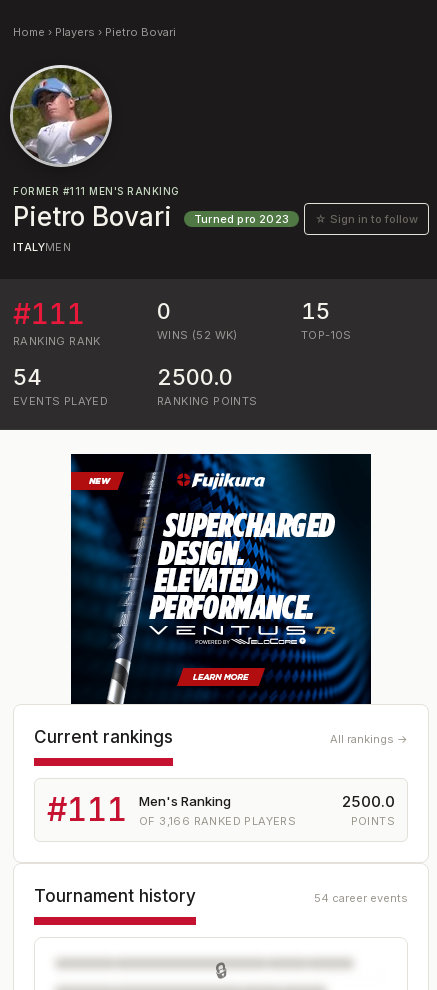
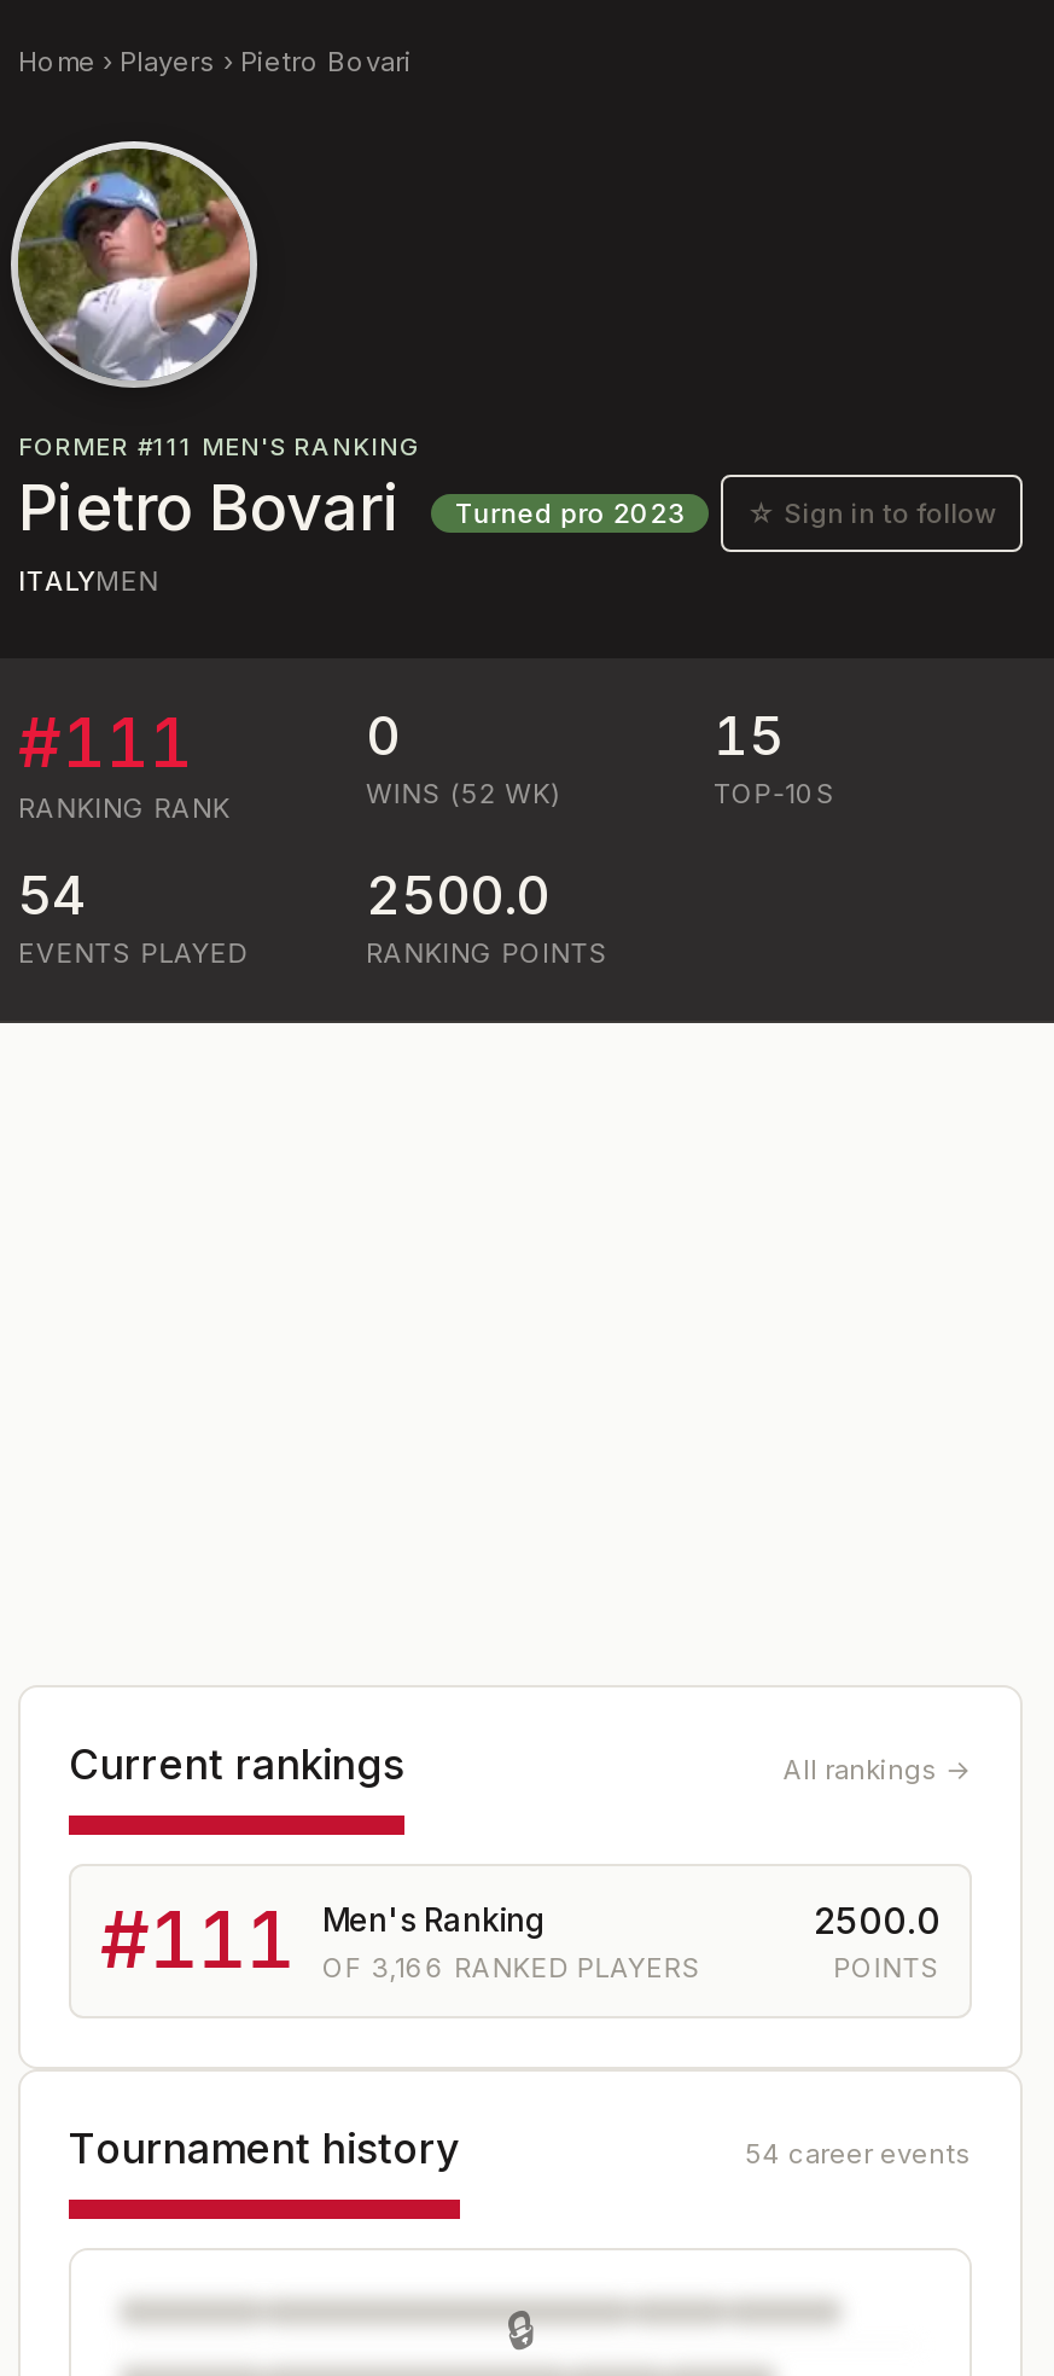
[70,453,372,705] [image] -> none

